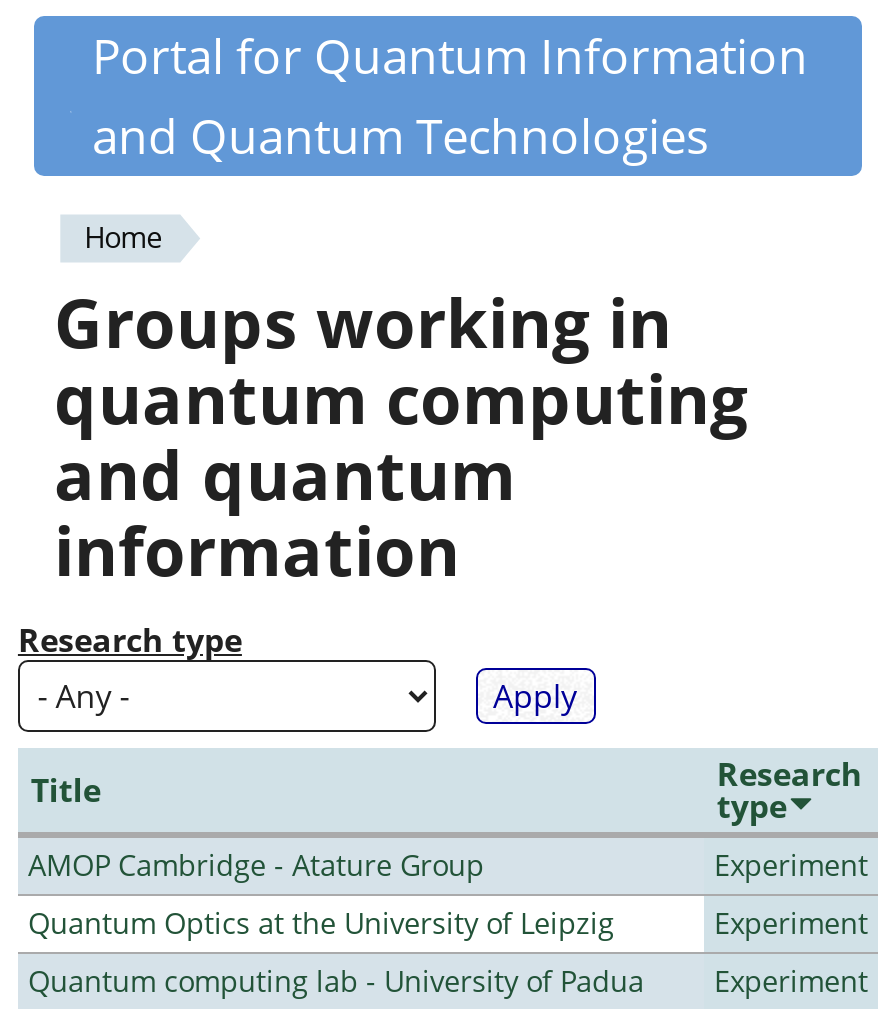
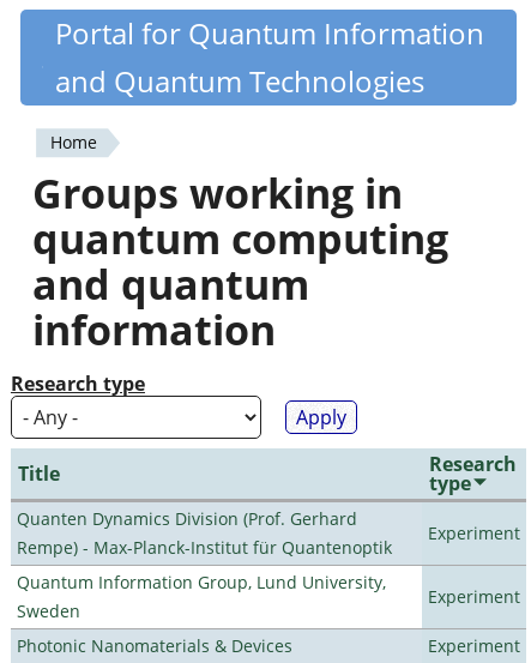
[28,846,484,884] AMOP Cambridge - Atature Group -> [17,507,392,559] Quanten Dynamics Division (Prof. Gerhard | Rempe) - Max-Planck-Institut für Quantenoptik
[28,904,614,942] Quantum Optics at the University of Leipzig -> [17,571,386,622] Quantum Information Group, Lund University, | Sweden
[28,962,644,1000] Quantum computing lab - University of Padua -> [17,634,292,657] Photonic Nanomaterials & Devices

